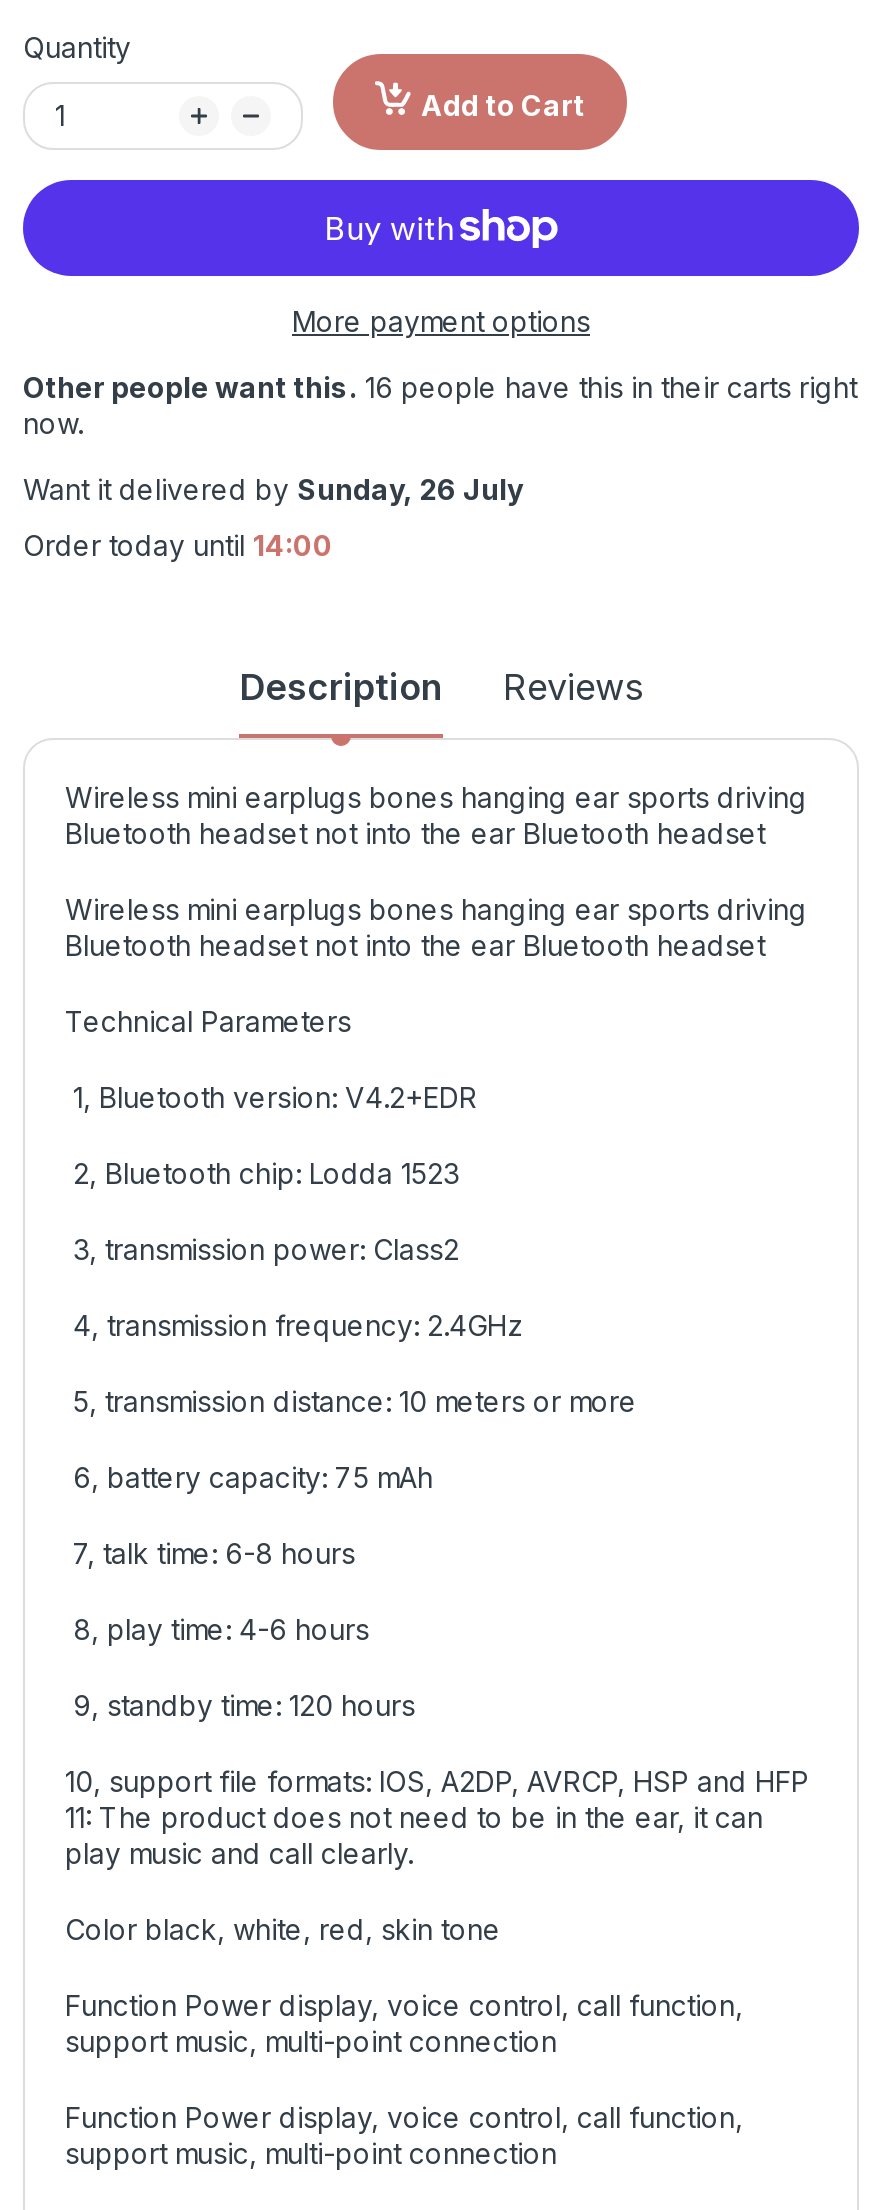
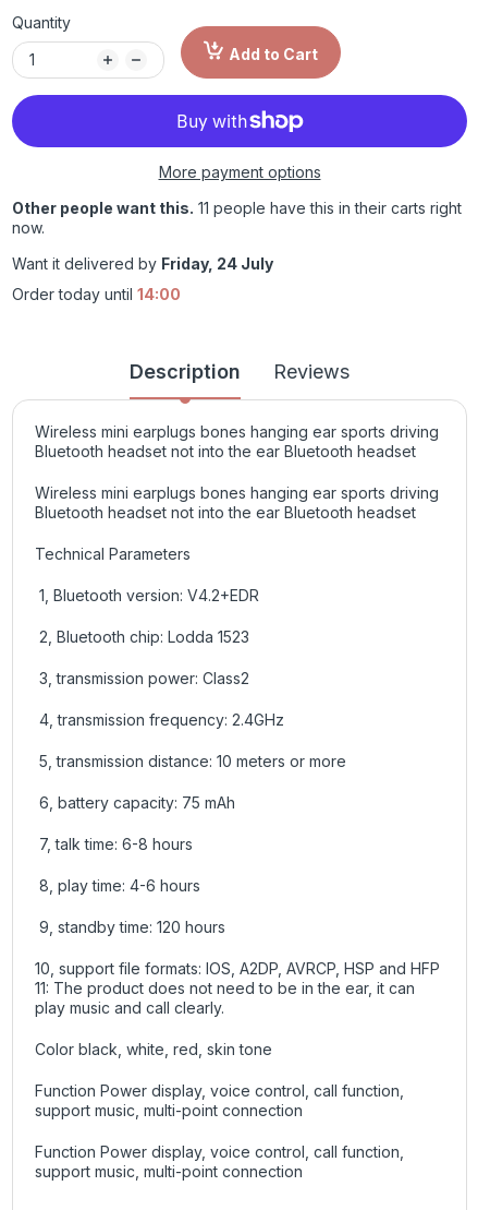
[23,369,857,403] Other people want this. 16 people have this in their carts right -> [12,198,462,217] Other people want this. 11 people have this in their carts right
[23,471,523,505] Want it delivered by Sunday, 26 July -> [12,254,273,272] Want it delivered by Friday, 24 July

